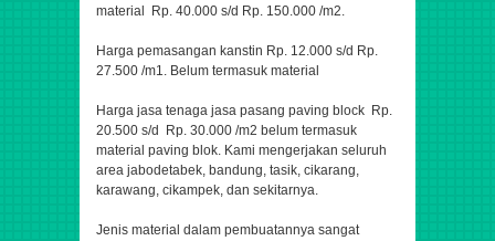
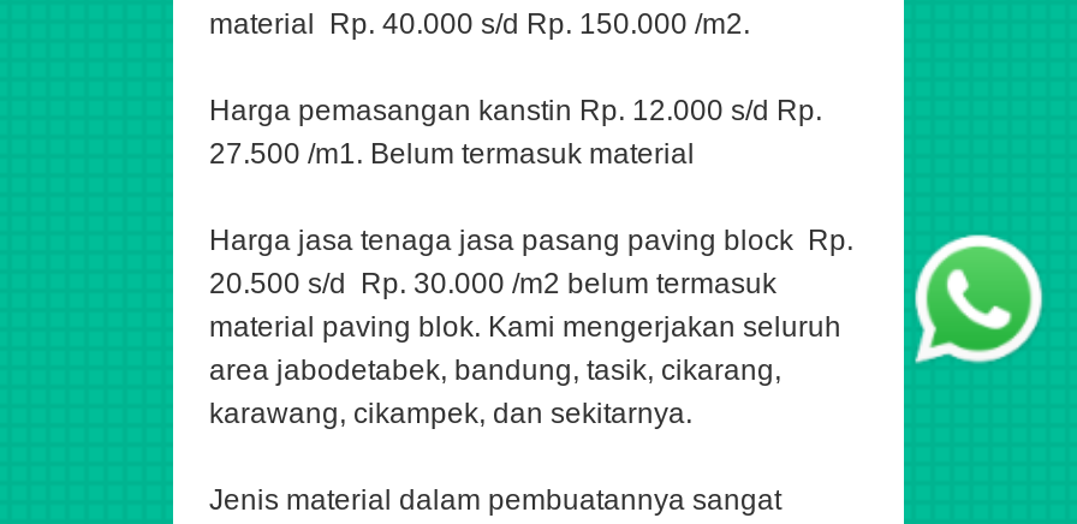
none -> [914,233,1046,365] [image]

